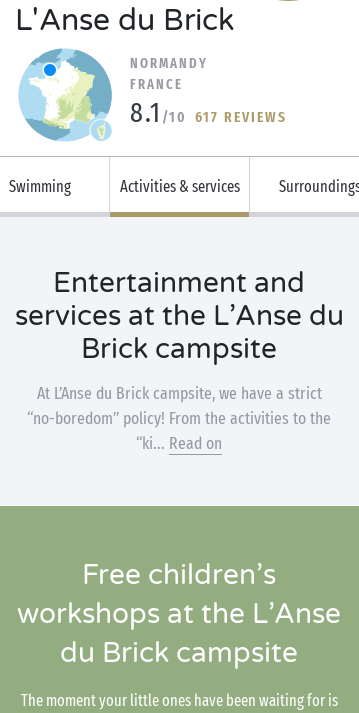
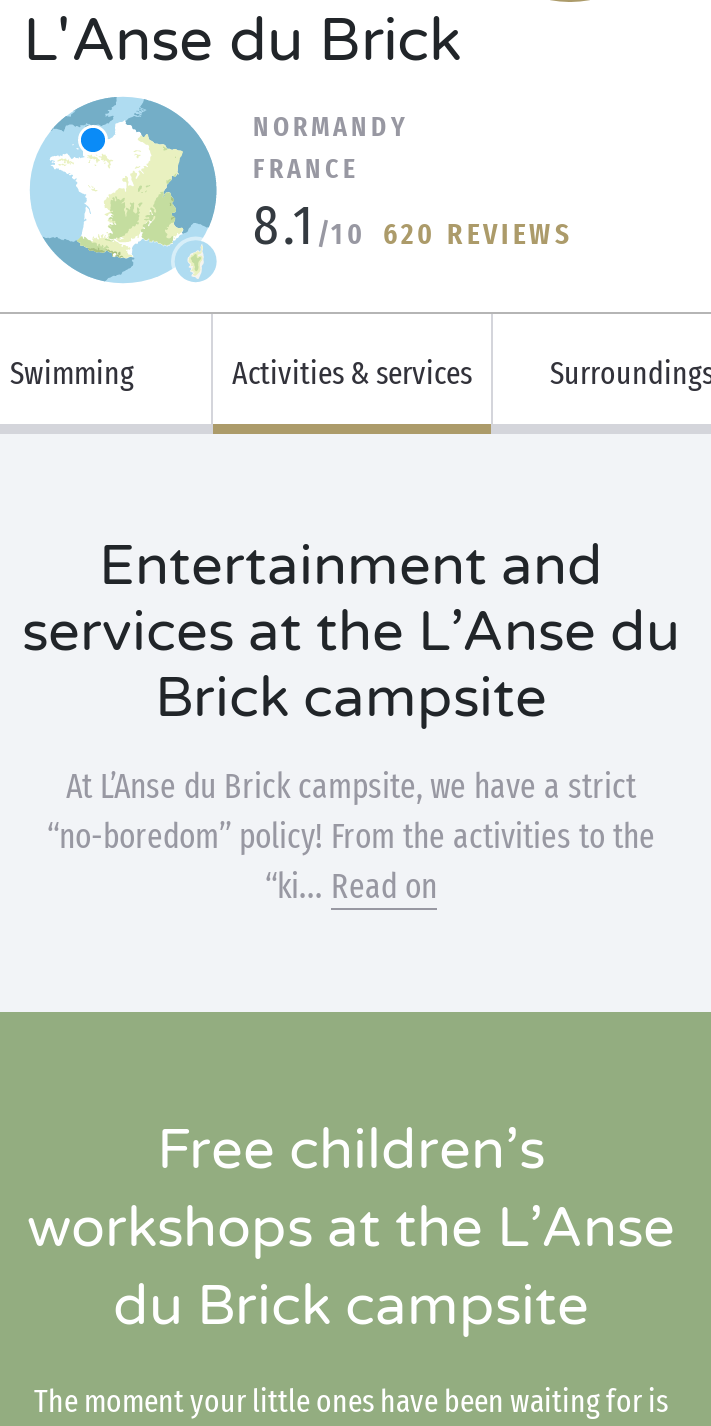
[130,96,287,129] 8.1 /10 617 REVIEWS -> [253,192,573,258] 8.1 /10 620 REVIEWS

